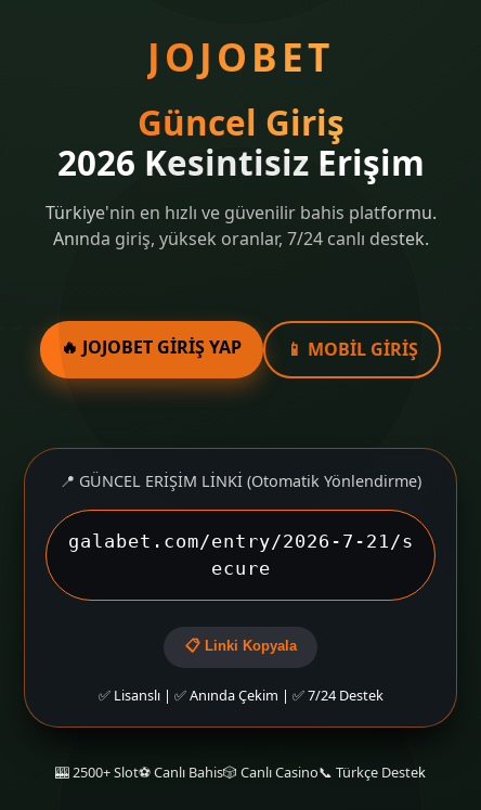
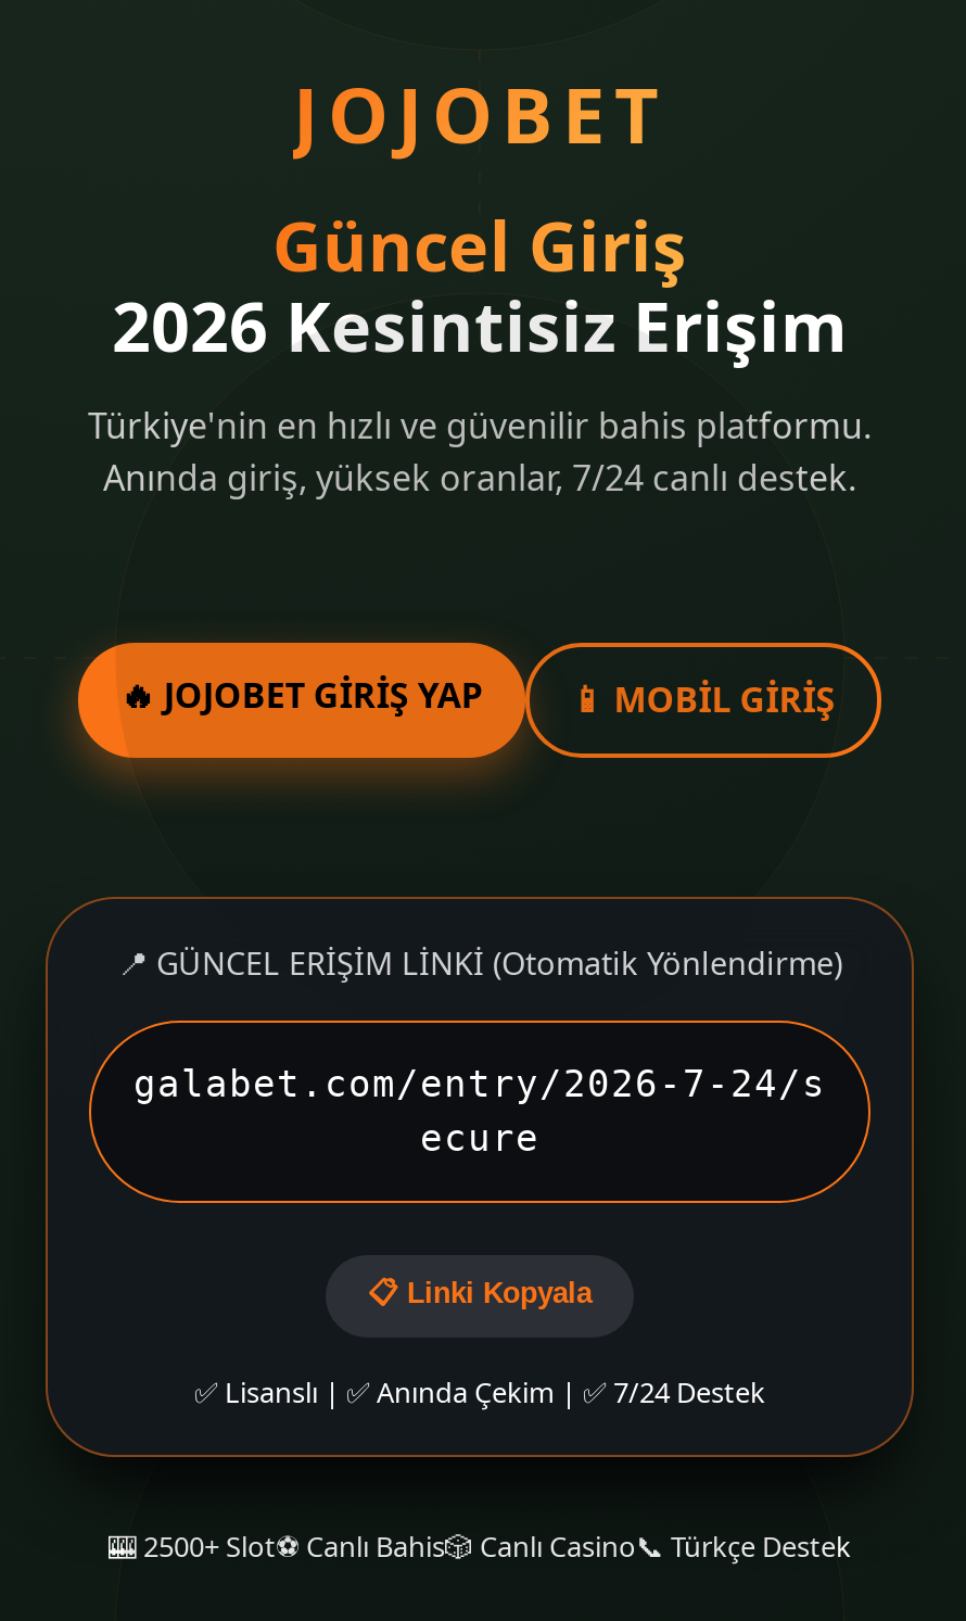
[68,531,413,552] galabet.com/entry/2026-7-21/s -> [134,1062,826,1106] galabet.com/entry/2026-7-24/s

